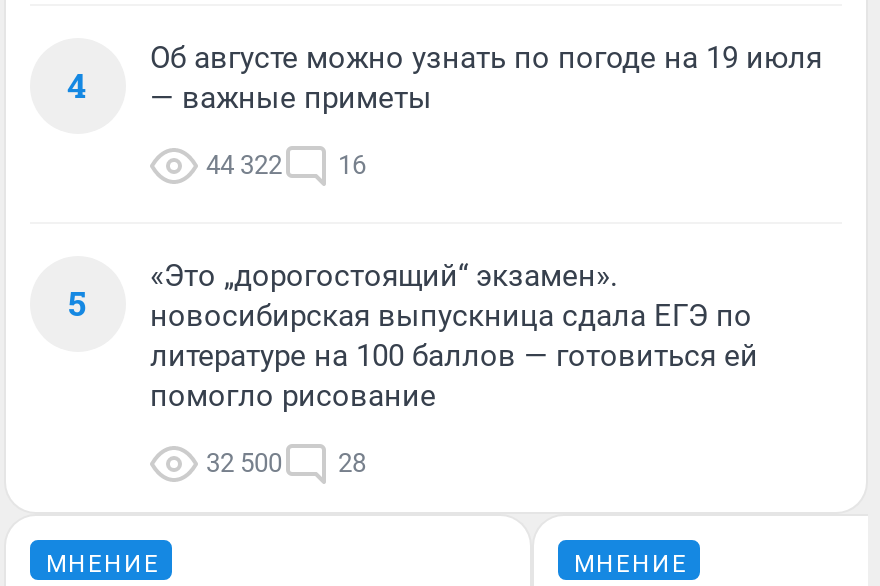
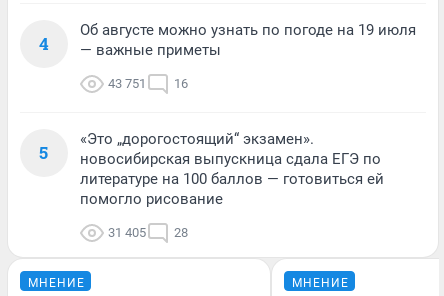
[206,149,366,179] 44 322 16 -> [108,76,188,91] 43 751 16
[206,447,366,477] 32 500 28 -> [108,225,188,240] 31 405 28

